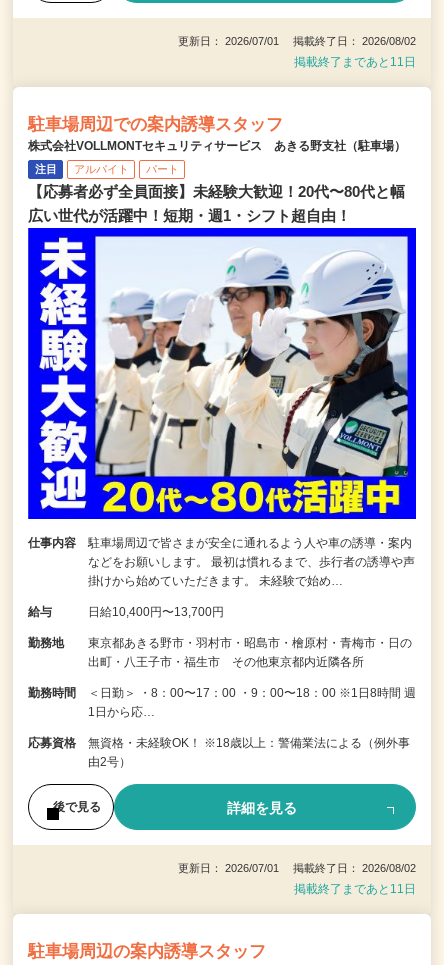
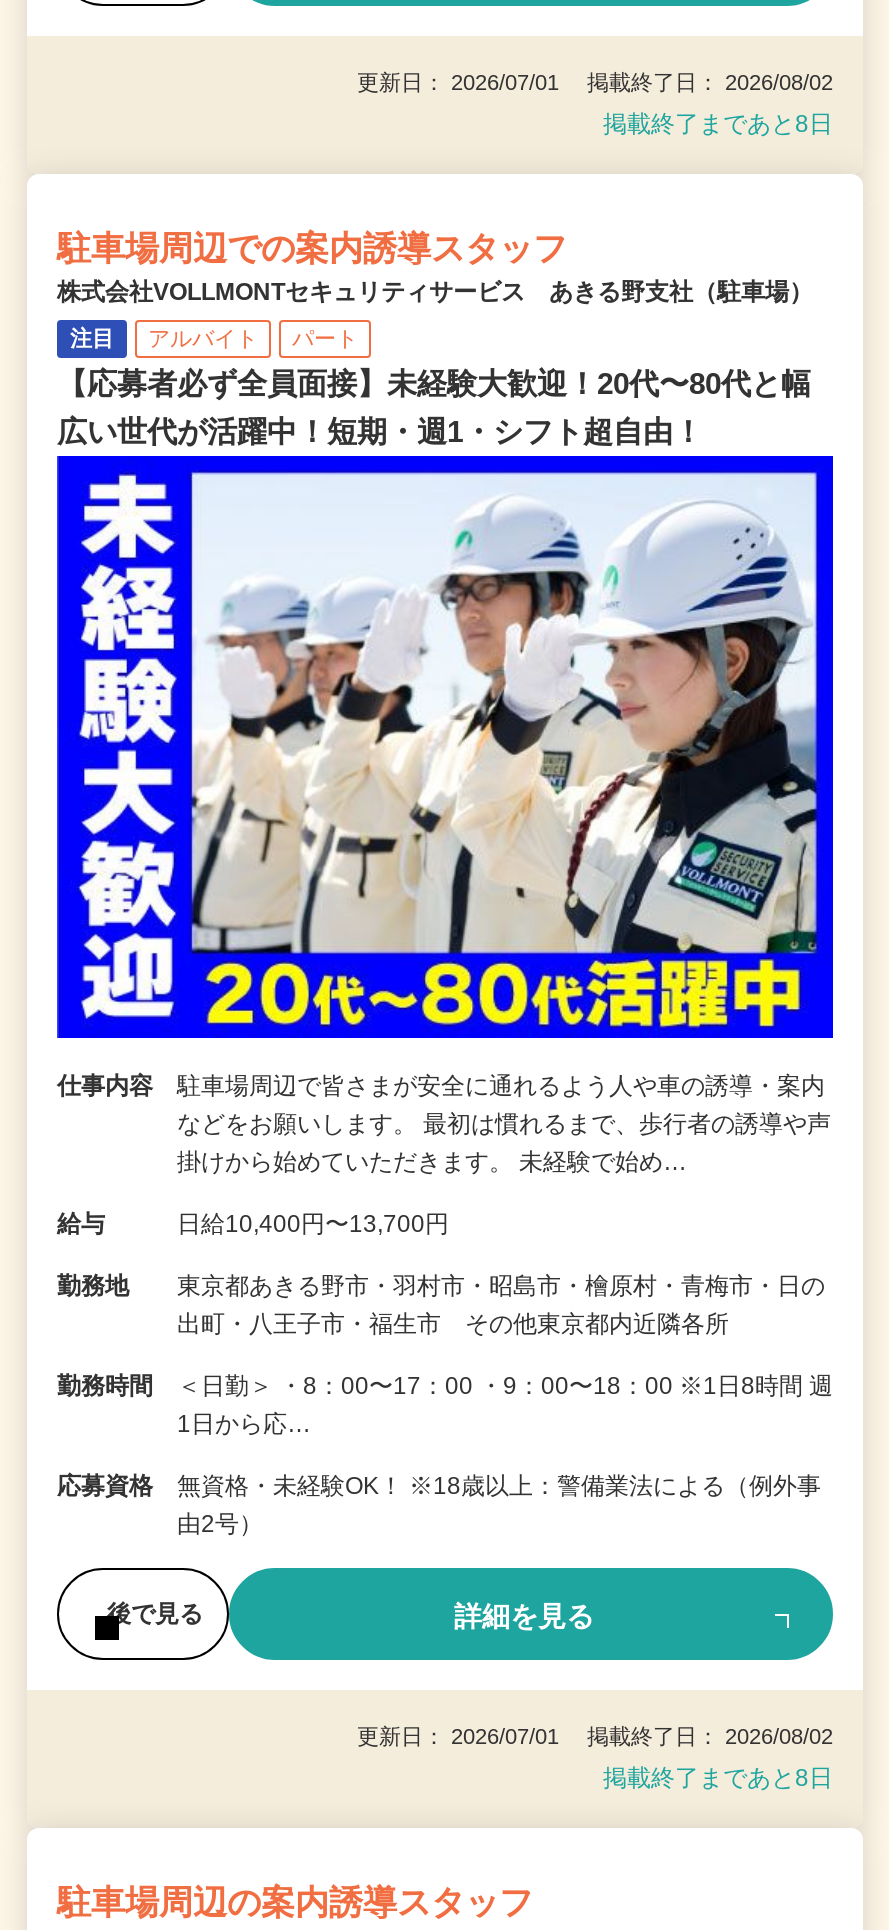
[294,55,416,69] 掲載終了まであと11日 -> [603,110,833,138] 掲載終了まであと8日
[294,882,416,896] 掲載終了まであと11日 -> [603,1765,833,1793] 掲載終了まであと8日

